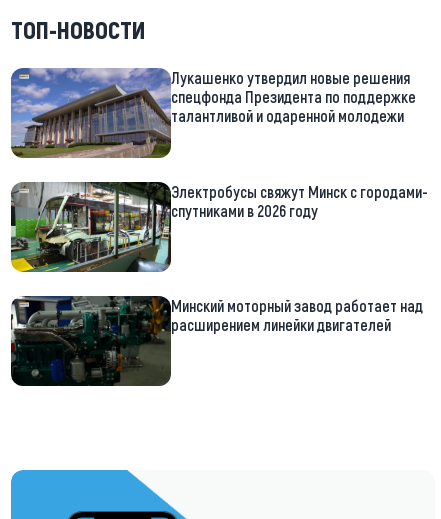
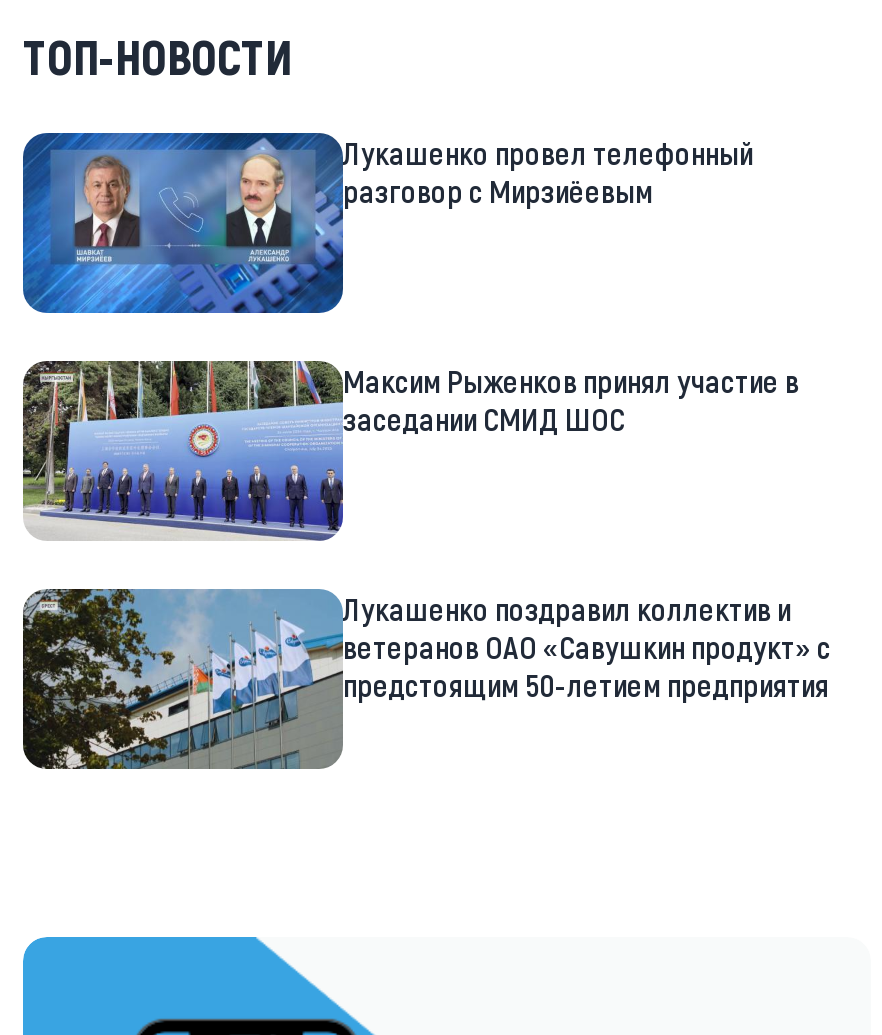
[11,68,416,159] [image] | Лукашенко утвердил новые решения | спецфонда Президента по поддержке | талантливой и одаренной молодежи -> [23,131,753,315] [image] | Лукашенко провел телефонный | разговор с Мирзиёевым
[10,182,428,273] [image] | Электробусы свяжут Минск с городами- | спутниками в 2026 году -> [21,359,799,541] [image] | Максим Рыженков принял участие в | заседании СМИД ШОС
[10,295,423,387] [image] | Минский моторный завод работает над | расширением линейки двигателей -> [21,587,831,771] [image] | Лукашенко поздравил коллектив и | ветеранов ОАО «Савушкин продукт» с | предстоящим 50-летием предприятия

